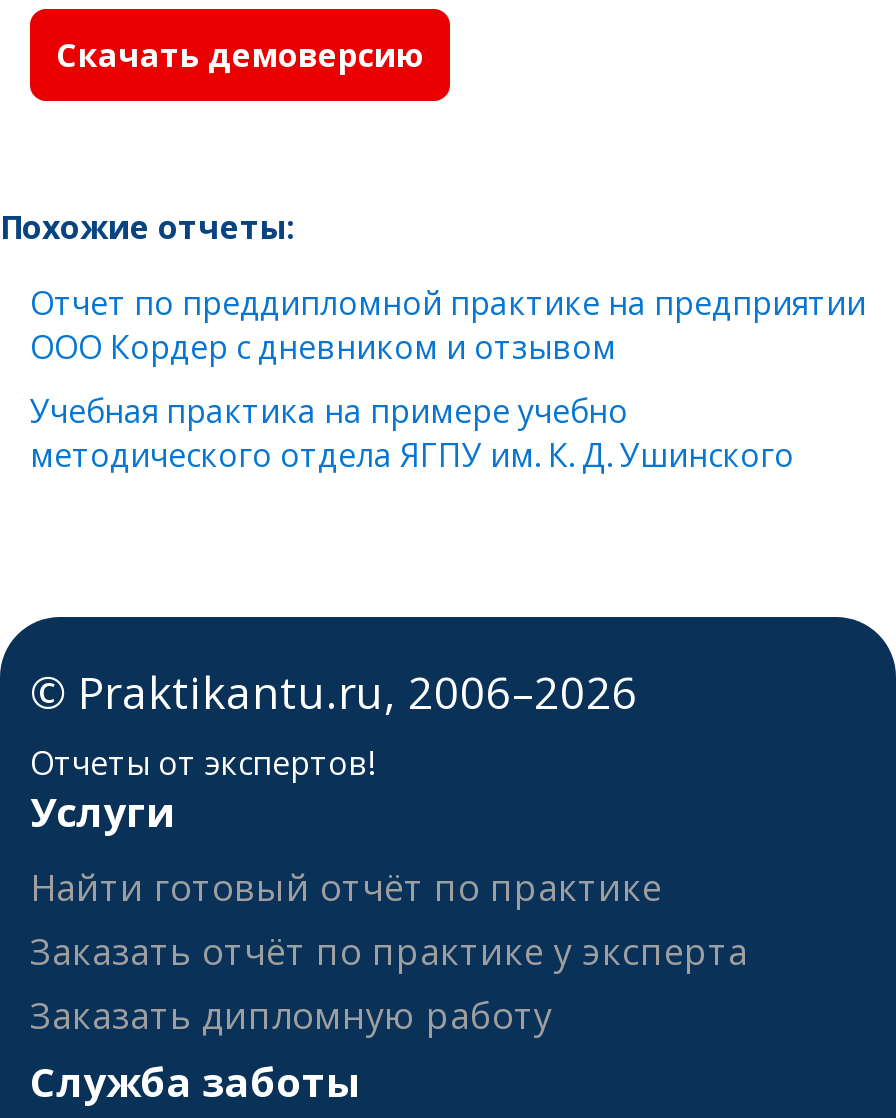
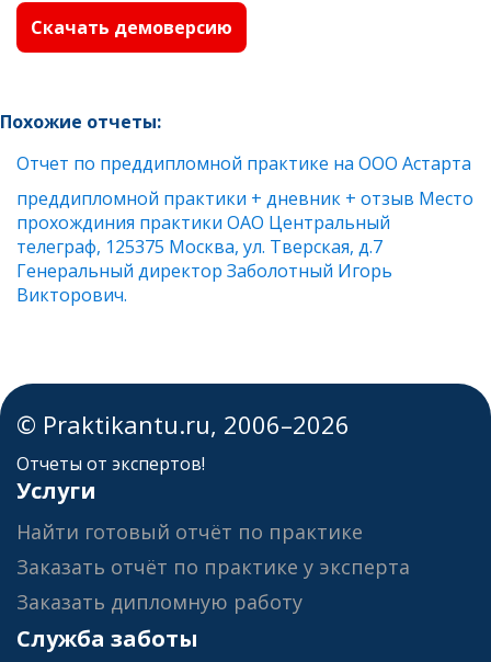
[30,281,866,369] Отчет по преддипломной практике на предприятии | ООО Кордер с дневником и отзывом -> [16,151,471,175] Отчет по преддипломной практике на ООО Астарта
[30,389,794,477] Учебная практика на примере учебно | методического отдела ЯГПУ им. К. Д. Ушинского -> [16,186,473,307] преддипломной практики + дневник + отзыв Место | прохождиния практики ОАО Центральный | телеграф, 125375 Москва, ул. Тверская, д.7 | Генеральный директор Заболотный Игорь | Викторович.

